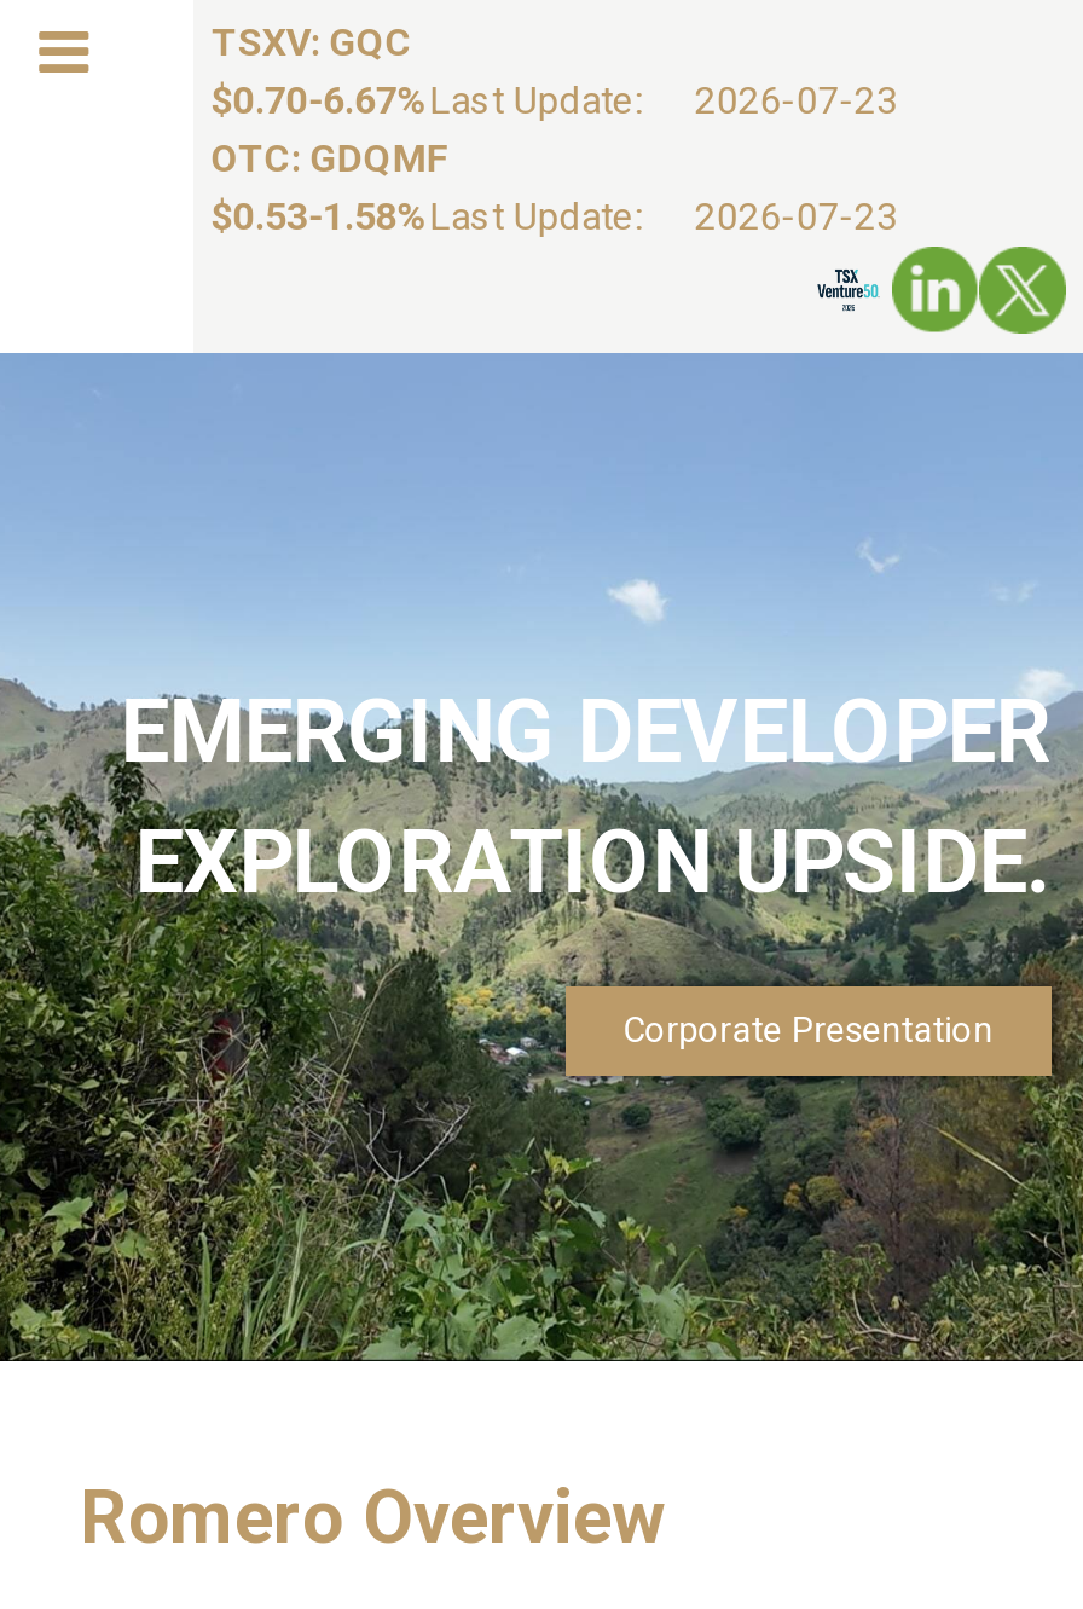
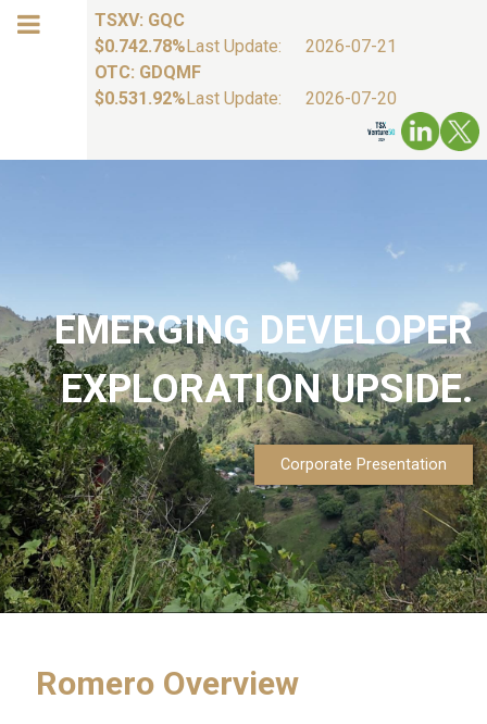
[211,77,642,123] $0.70-6.67% Last Update: -> [95,36,282,57] $0.742.78% Last Update:
[695,77,898,123] 2026-07-23 -> [306,36,397,57] 2026-07-21
[211,193,642,239] $0.53-1.58% Last Update: -> [95,88,282,109] $0.531.92% Last Update:
[695,193,898,239] 2026-07-23 -> [306,88,397,109] 2026-07-20

